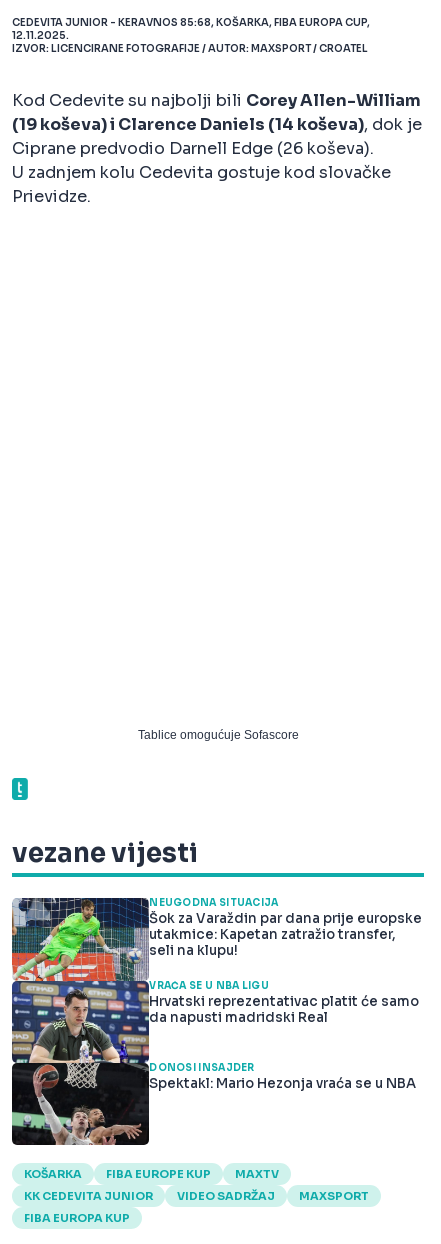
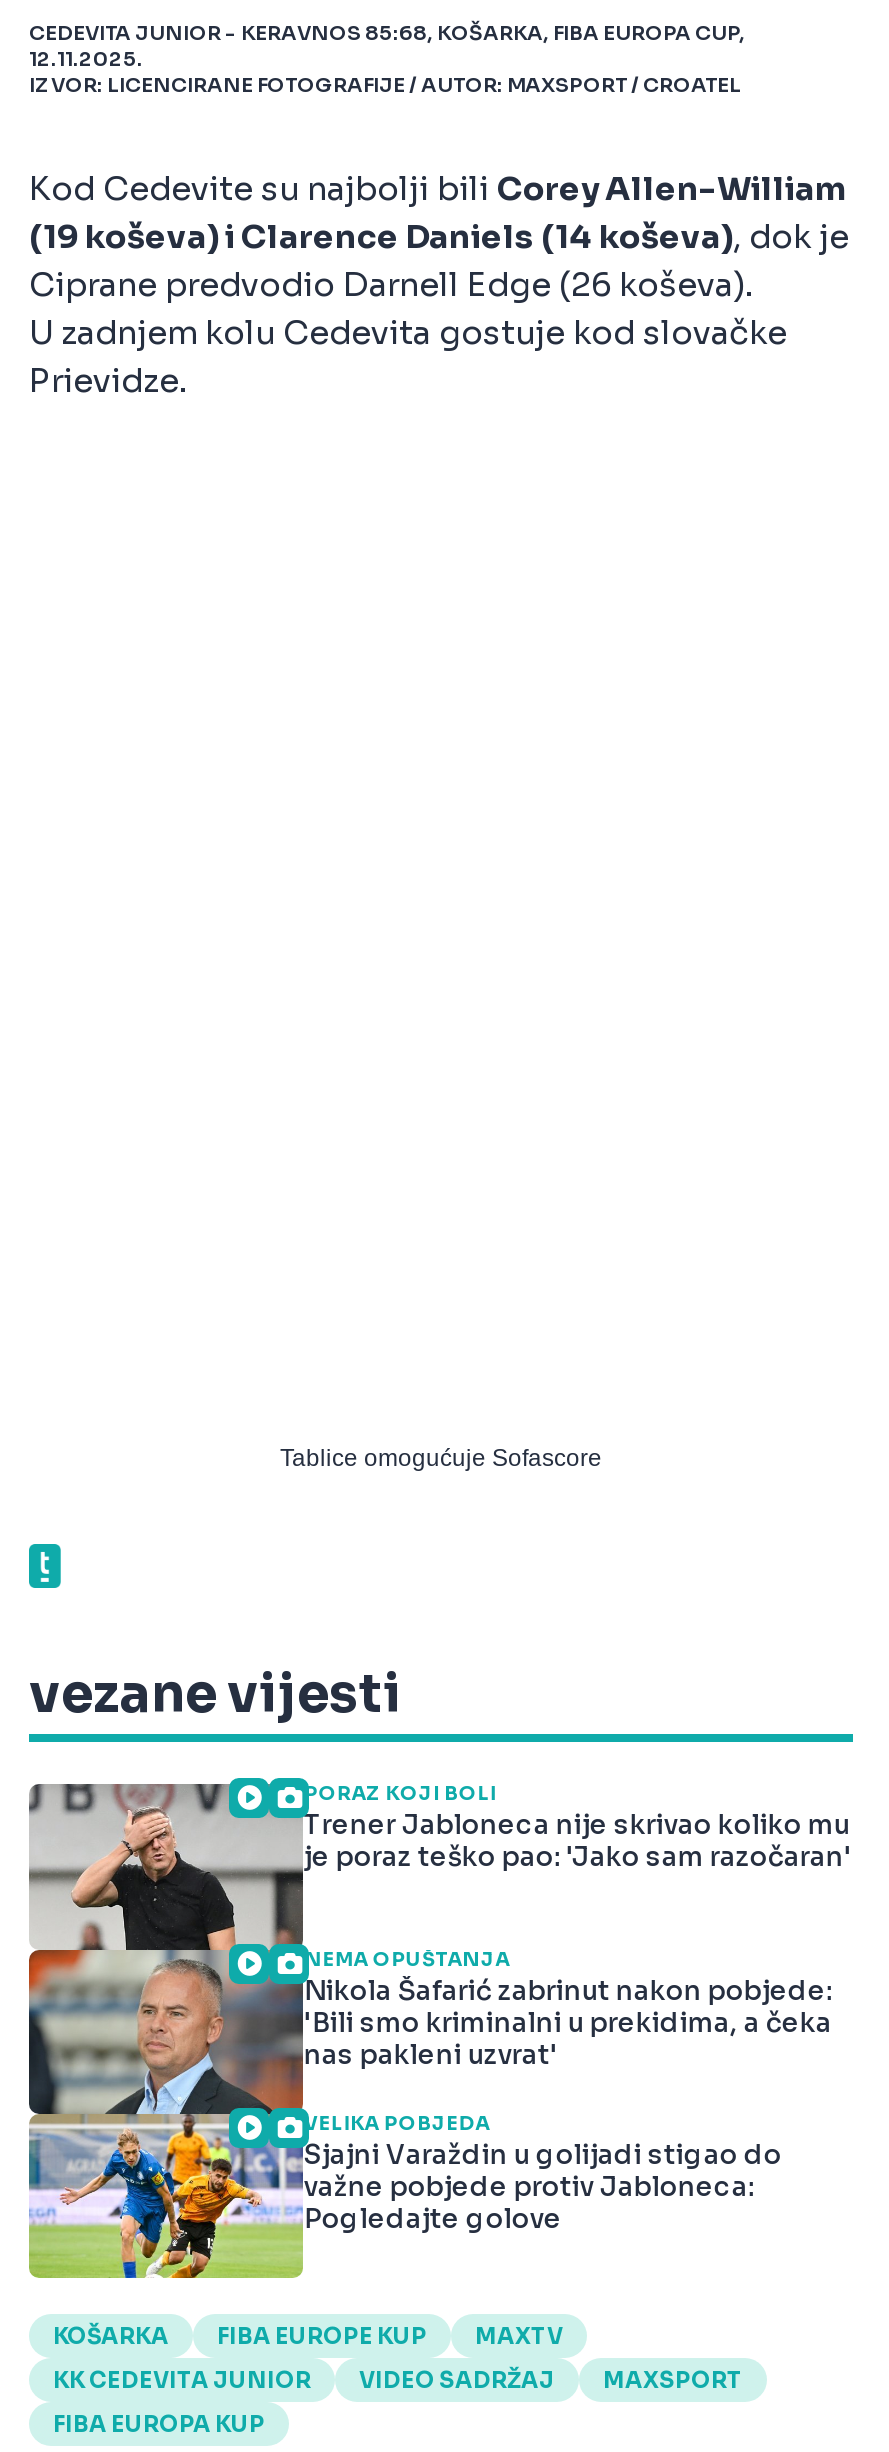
[11,895,422,1146] [image] | NEUGODNA SITUACIJA | Šok za Varaždin par dana prije europske | utakmice: Kapetan zatražio transfer, | seli na klupu! -> [27,1776,852,2280] [image] | PORAZ KOJI BOLI | Trener Jabloneca nije skrivao koliko mu | je poraz teško pao: 'Jako sam razočaran'
[149,979,419,1025] VRAĆA SE U NBA LIGU | Hrvatski reprezentativac platit će samo | da napusti madridski Real -> [304,1947,832,2071] NEMA OPUŠTANJA | Nikola Šafarić zabrinut nakon pobjede: | 'Bili smo kriminalni u prekidima, a čeka | nas pakleni uzvrat'
[149,1062,416,1092] DONOSI INSAJDER | Spektakl: Mario Hezonja vraća se u NBA -> [304,2112,782,2236] VELIKA POBJEDA | Sjajni Varaždin u golijadi stigao do | važne pobjede protiv Jabloneca: | Pogledajte golove

